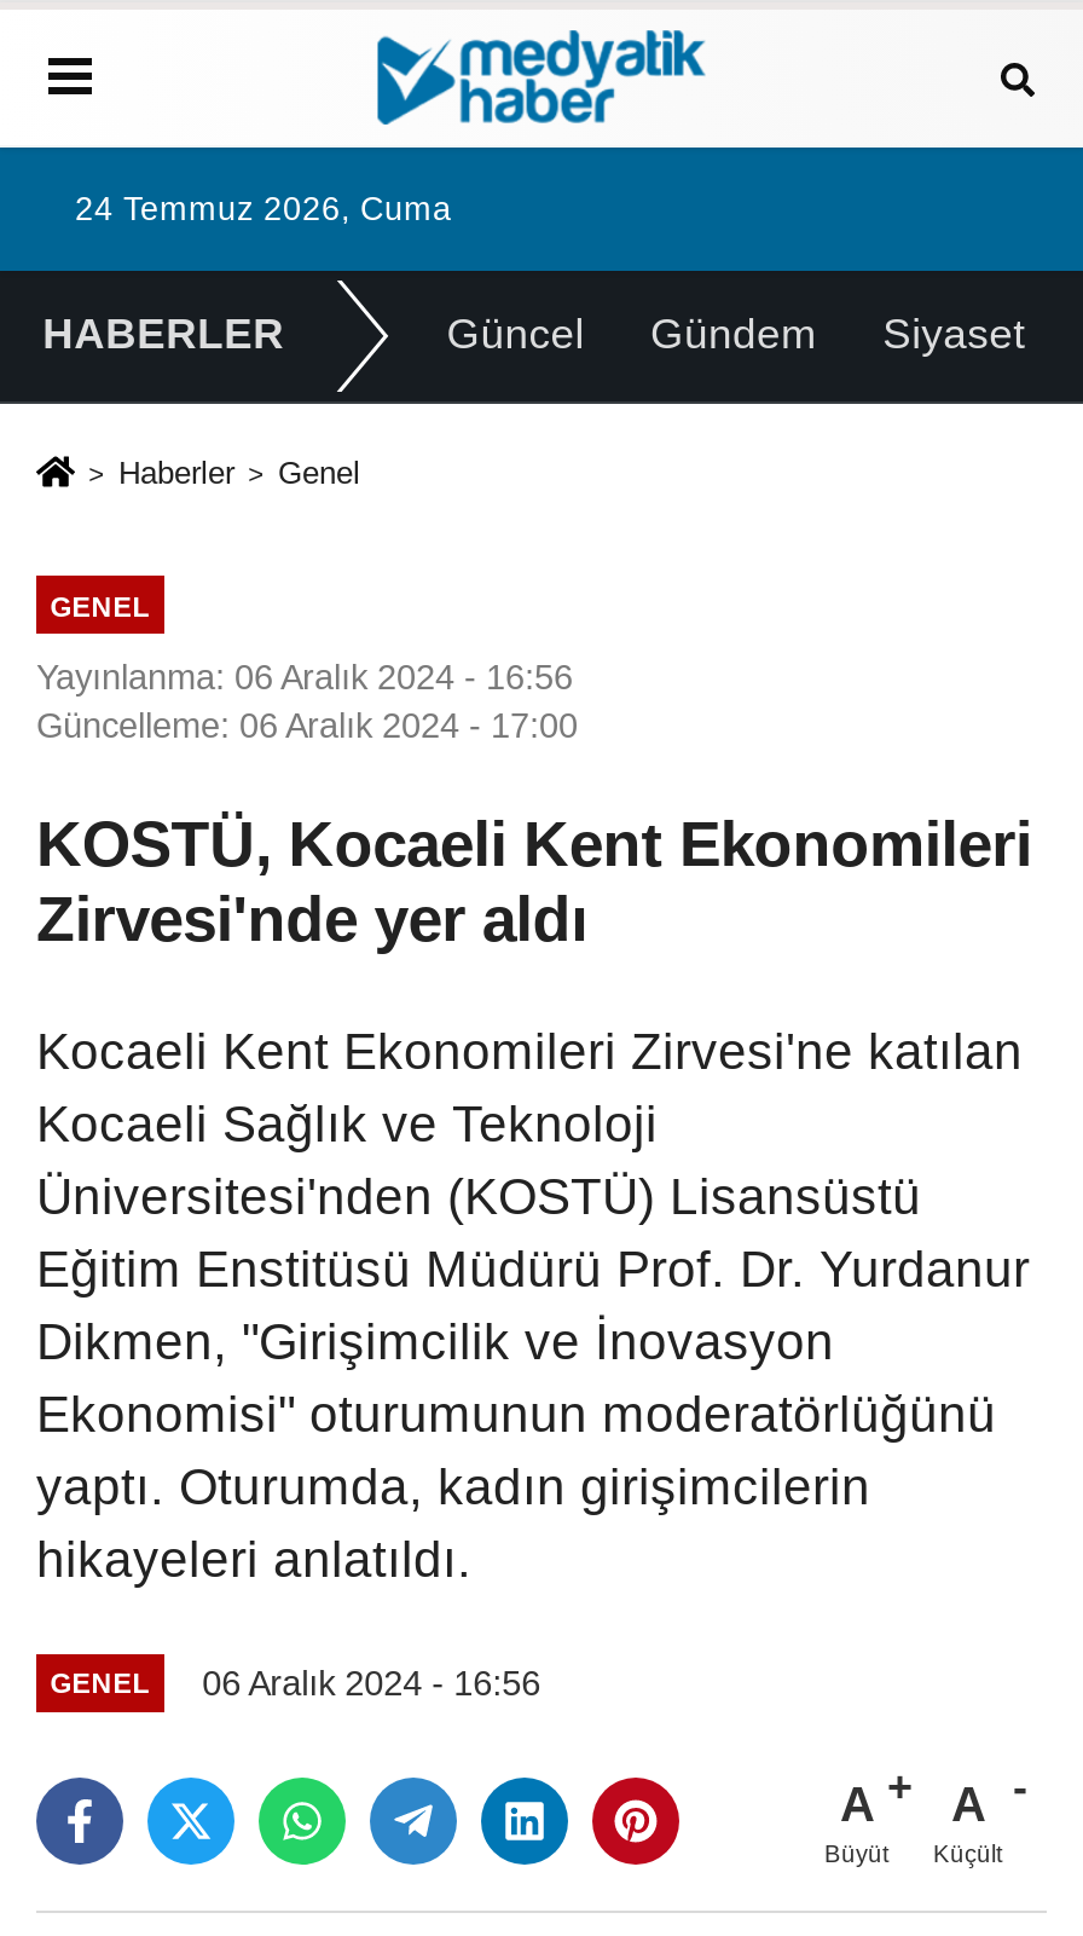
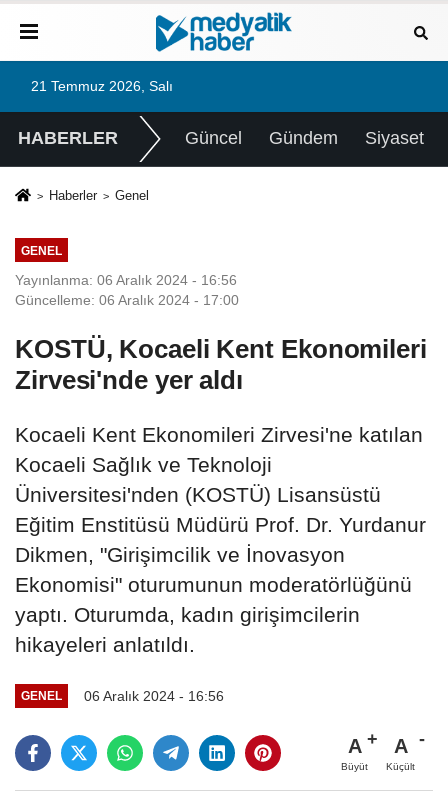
[75,191,452,227] 24 Temmuz 2026, Cuma -> [31,79,173,94] 21 Temmuz 2026, Salı

